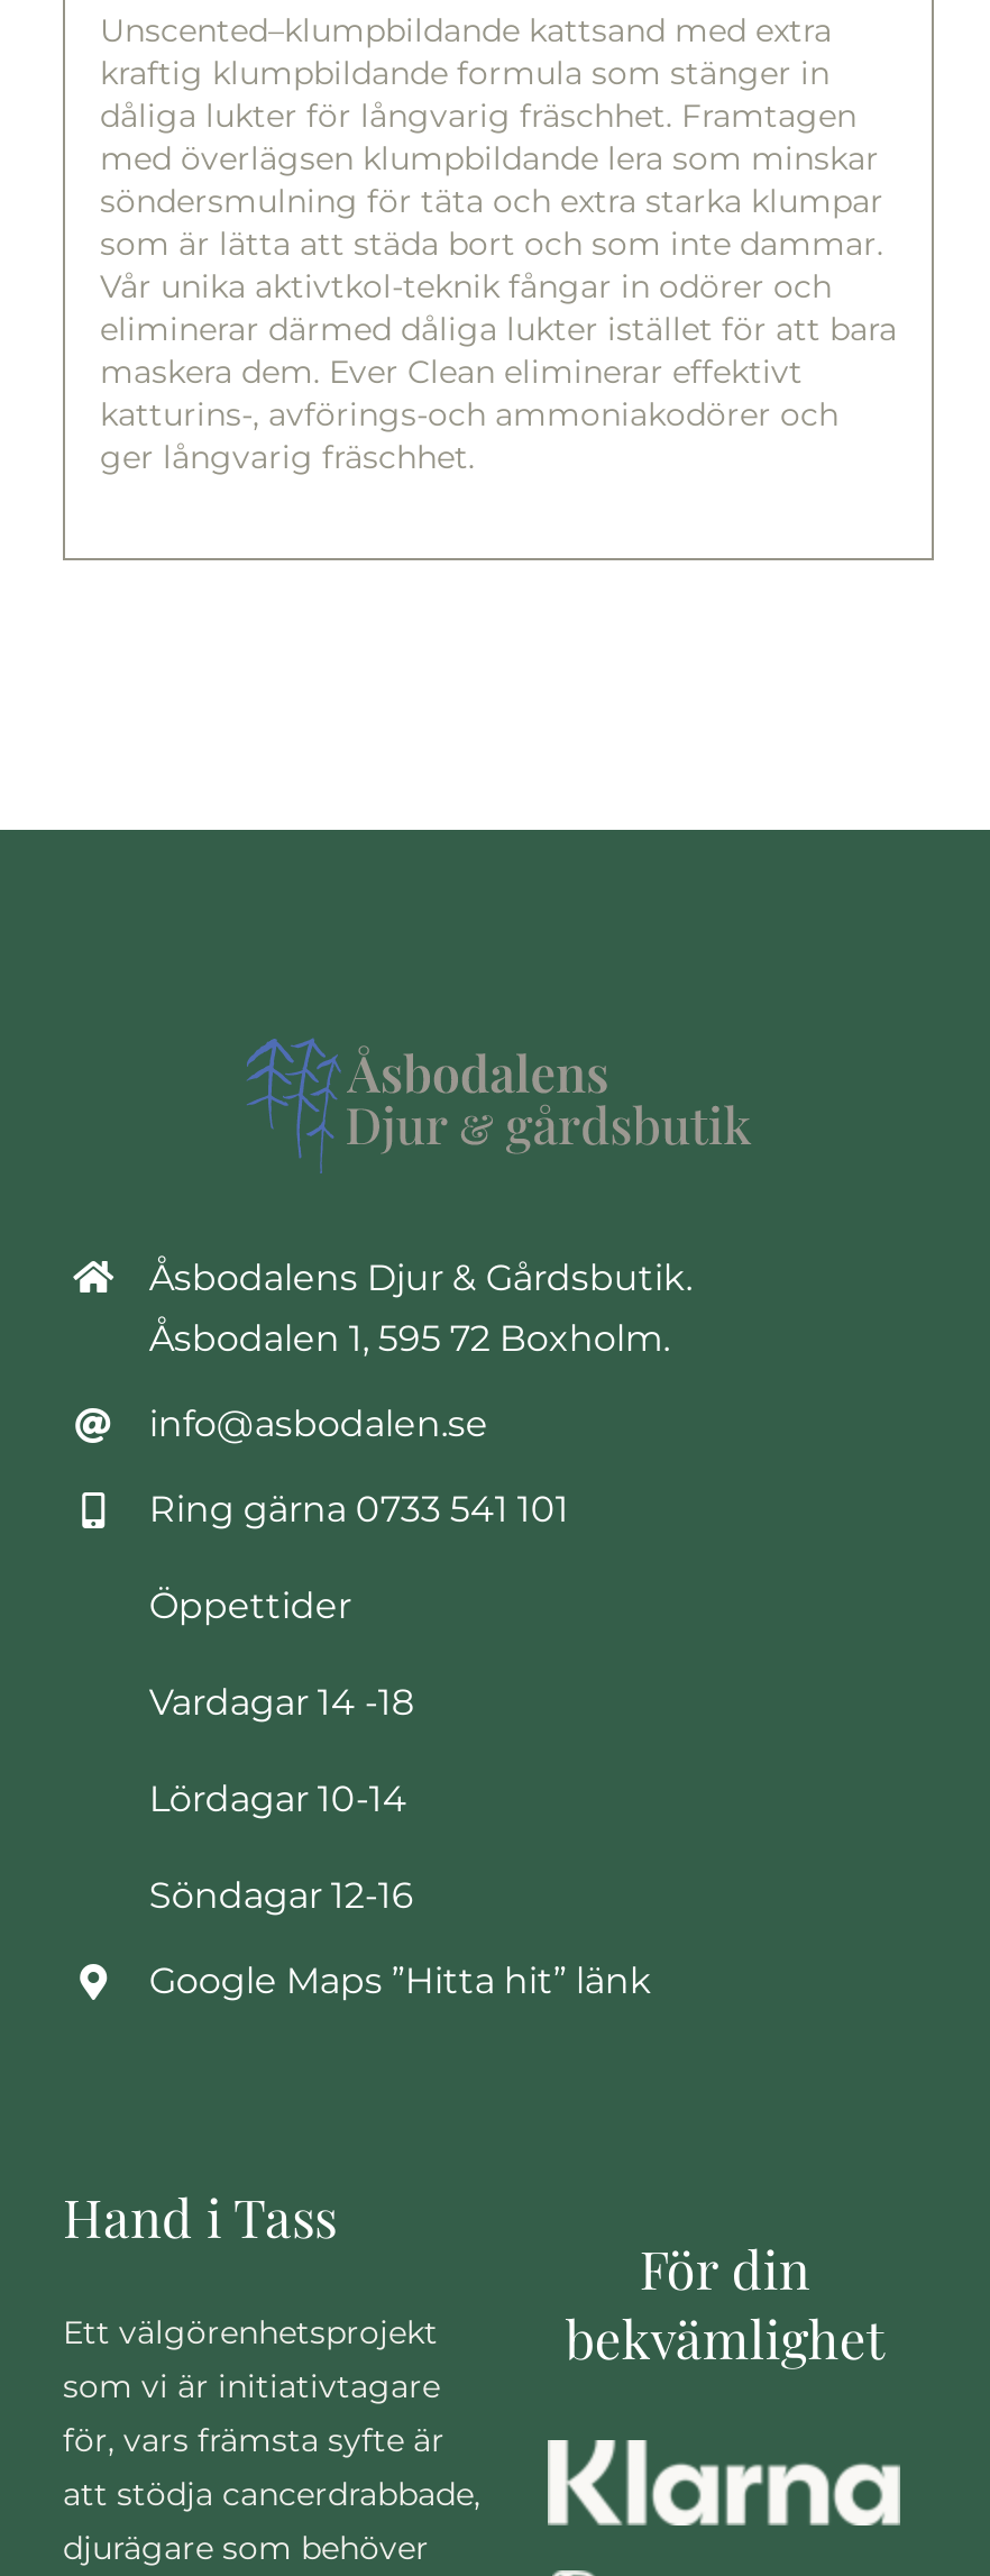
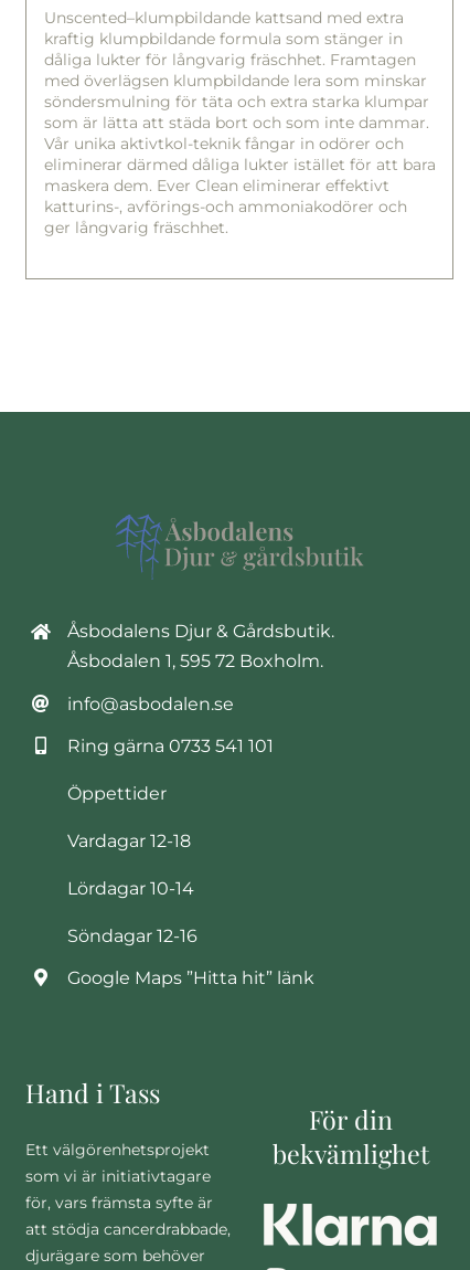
[149,1681,414,1724] Vardagar 14 -18 -> [68,830,191,851] Vardagar 12-18

